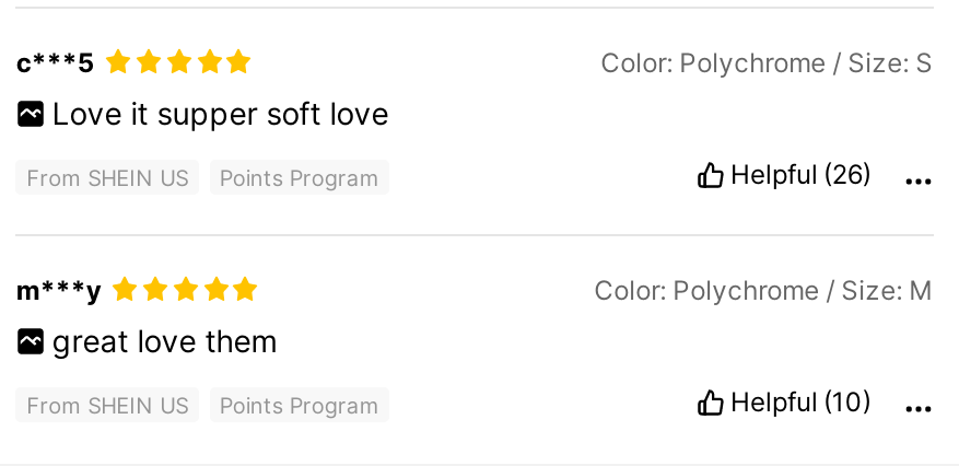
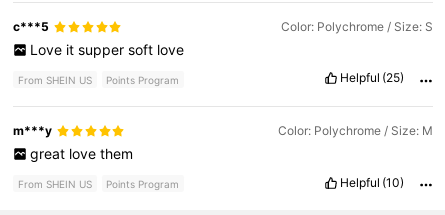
[730,157,871,190] Helpful (26) -> [340,70,404,85] Helpful (25)

